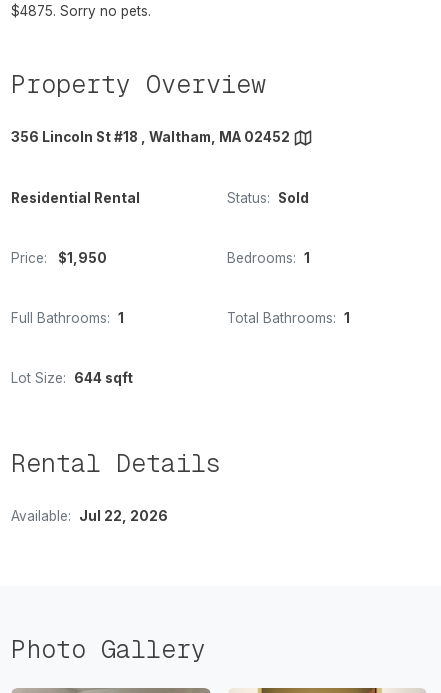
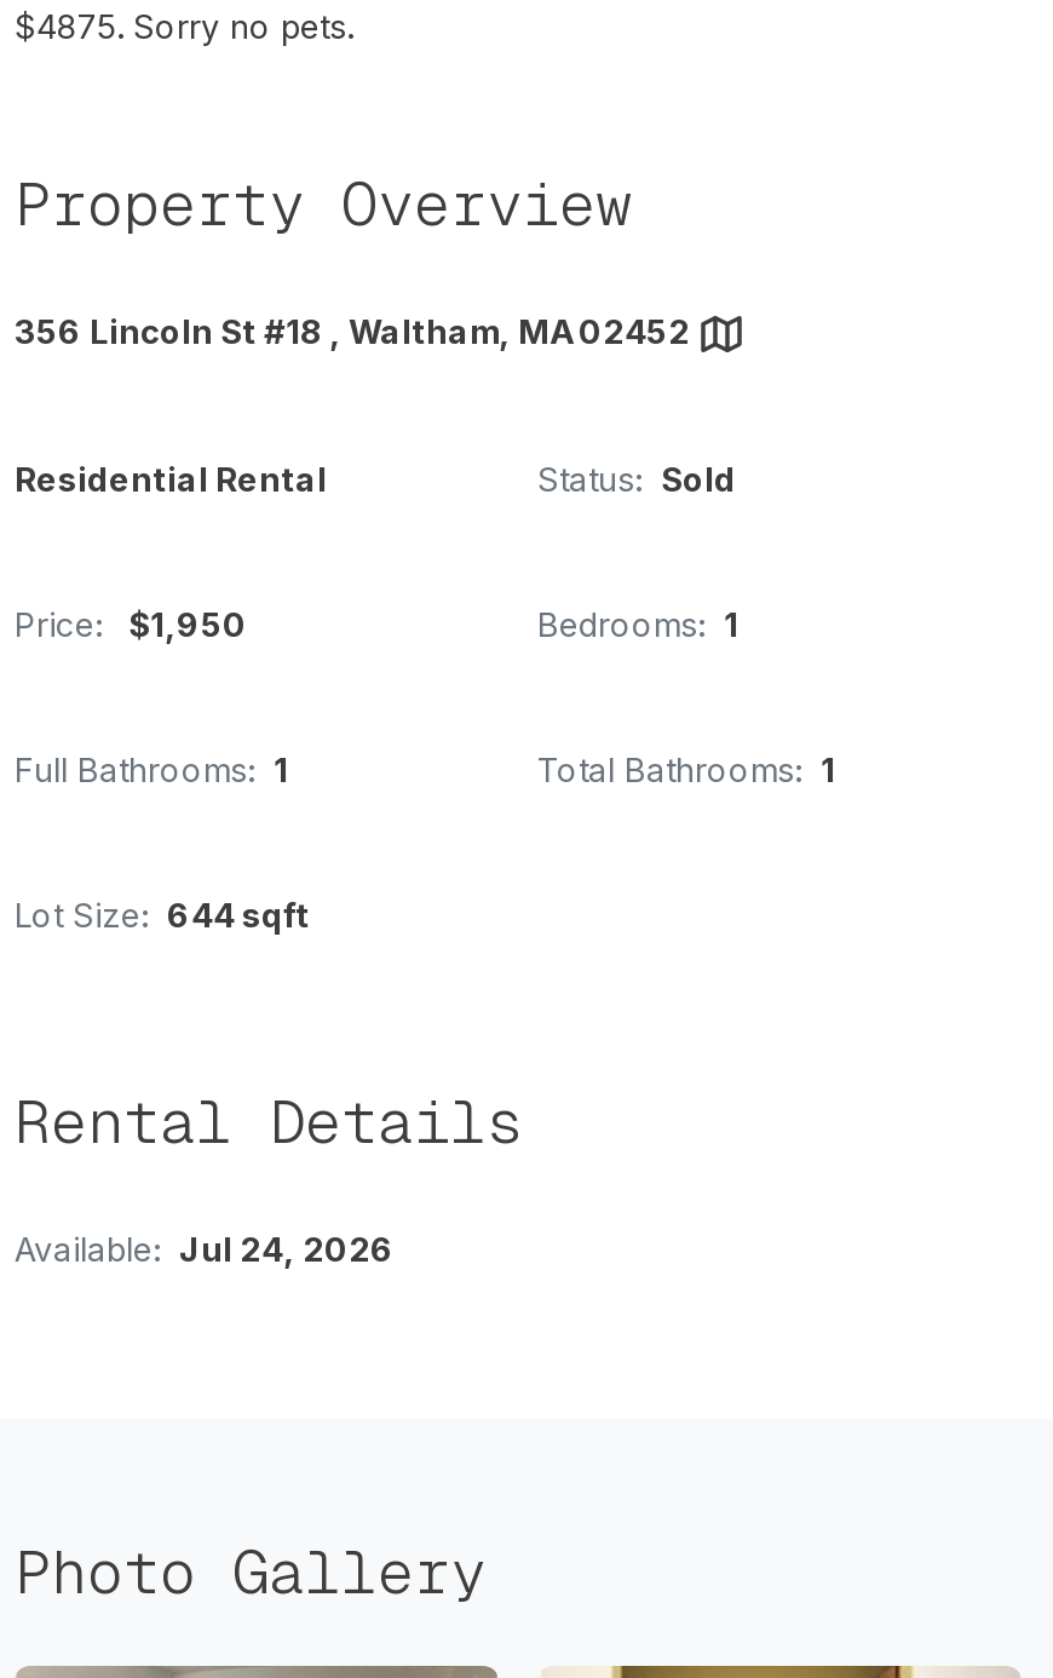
[11,508,168,524] Available: Jul 22, 2026 -> [15,1231,395,1270] Available: Jul 24, 2026

